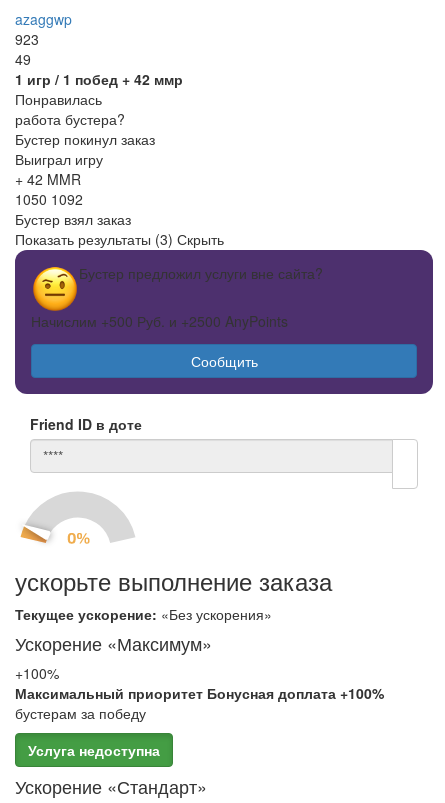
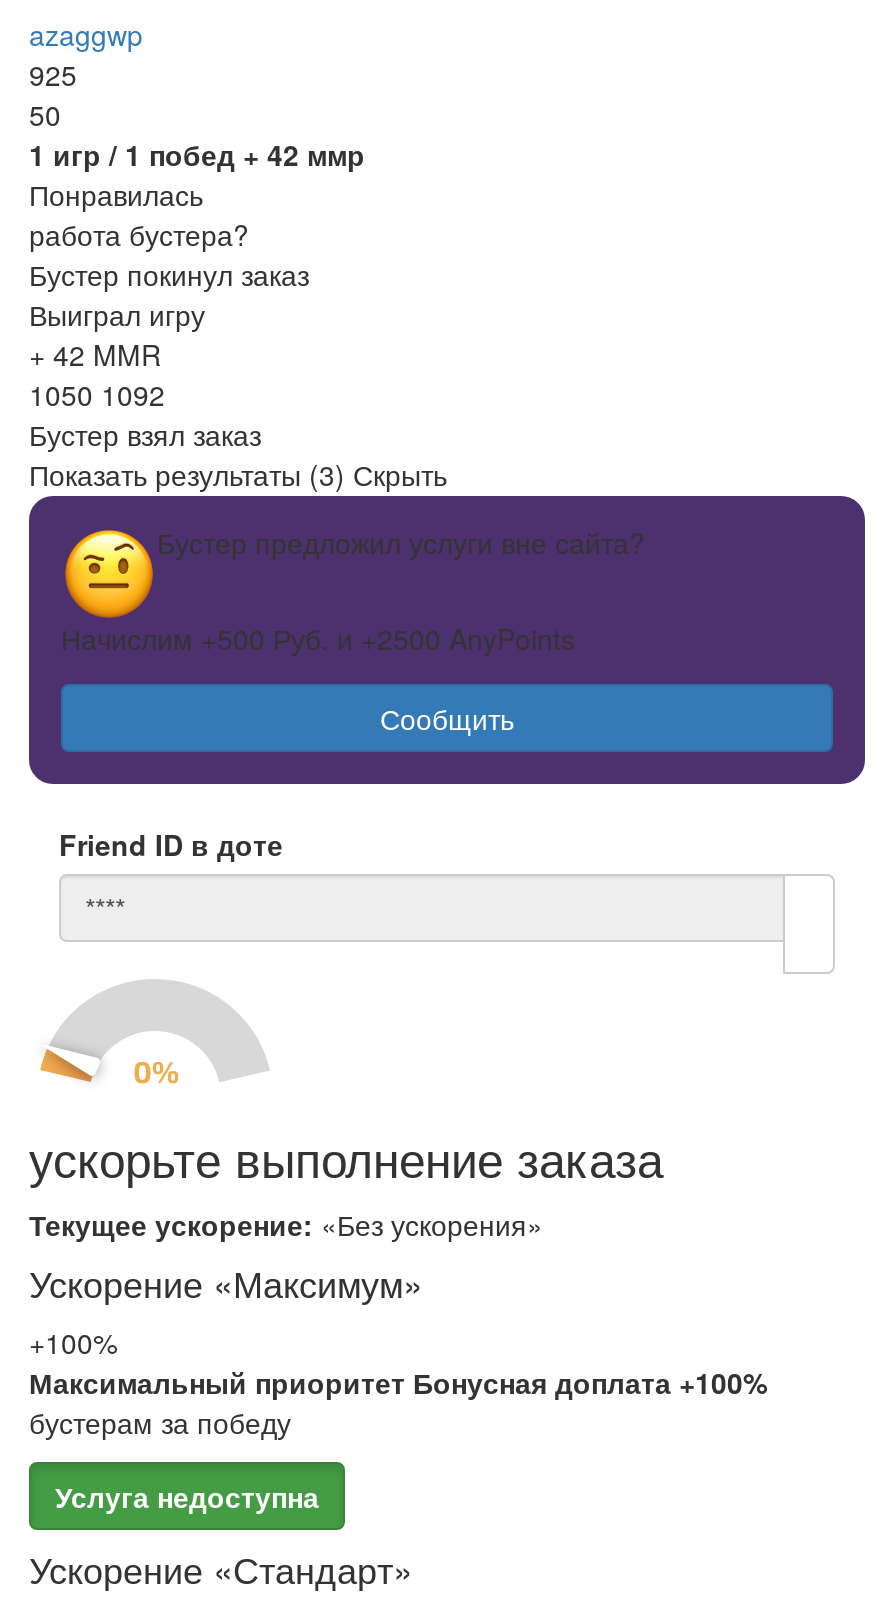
[15,29,39,49] 923 -> [29,53,77,93] 925
[15,49,31,69] 49 -> [29,93,61,133] 50

